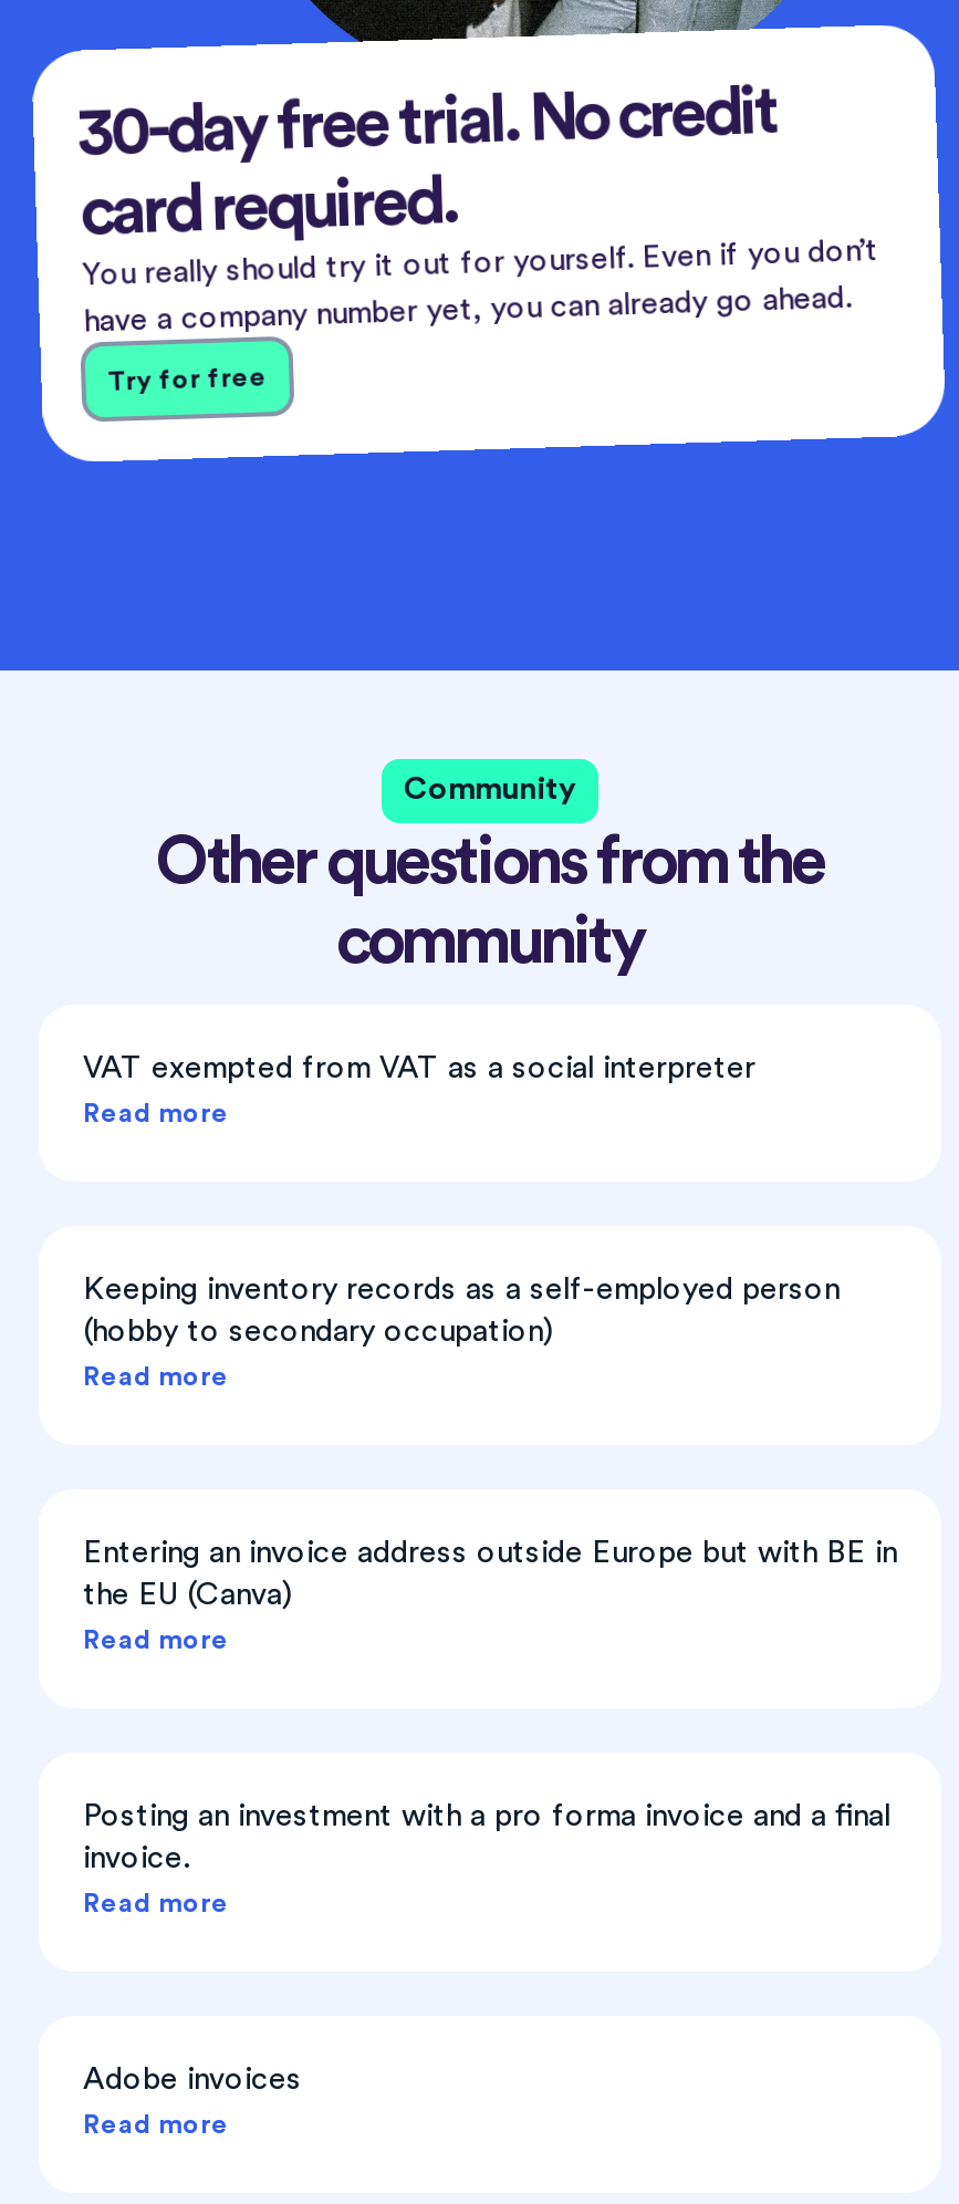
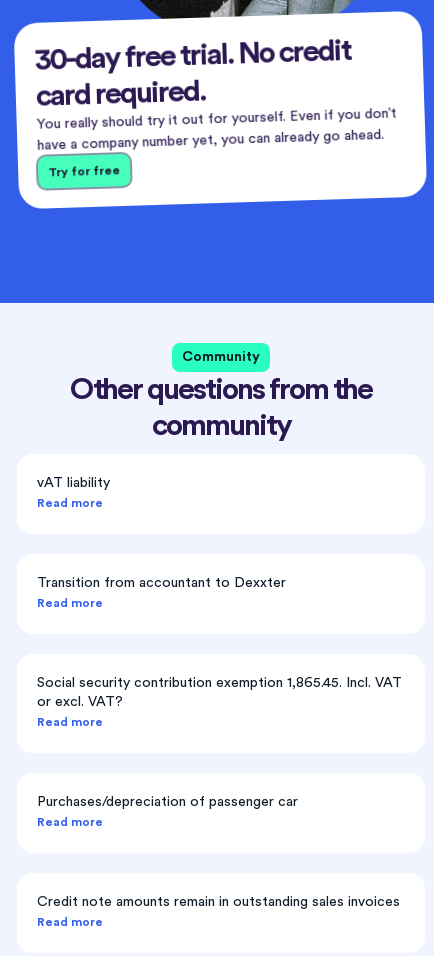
[83,1052,755,1083] VAT exempted from VAT as a social interpreter -> [37,476,110,490] vAT liability
[83,1274,840,1347] Keeping inventory records as a self-employed person | (hobby to secondary occupation) -> [37,576,286,590] Transition from accountant to Dexxter
[83,1537,897,1610] Entering an invoice address outside Europe but with BE in | the EU (Canva) -> [37,676,402,709] Social security contribution exemption 1,865.45. Incl. VAT | or excl. VAT?
[83,1800,890,1873] Posting an investment with a pro forma invoice and a final | invoice. -> [37,795,298,809] Purchases/depreciation of passenger car
[83,2064,302,2095] Adobe invoices -> [37,895,400,909] Credit note amounts remain in outstanding sales invoices

